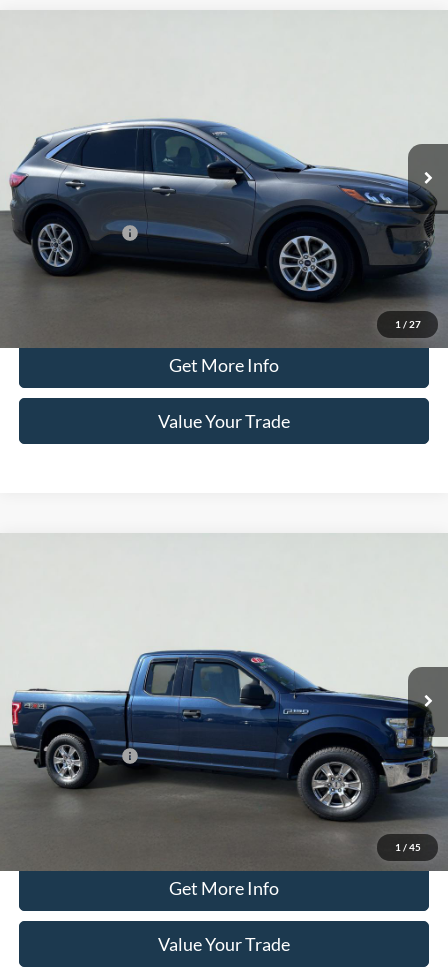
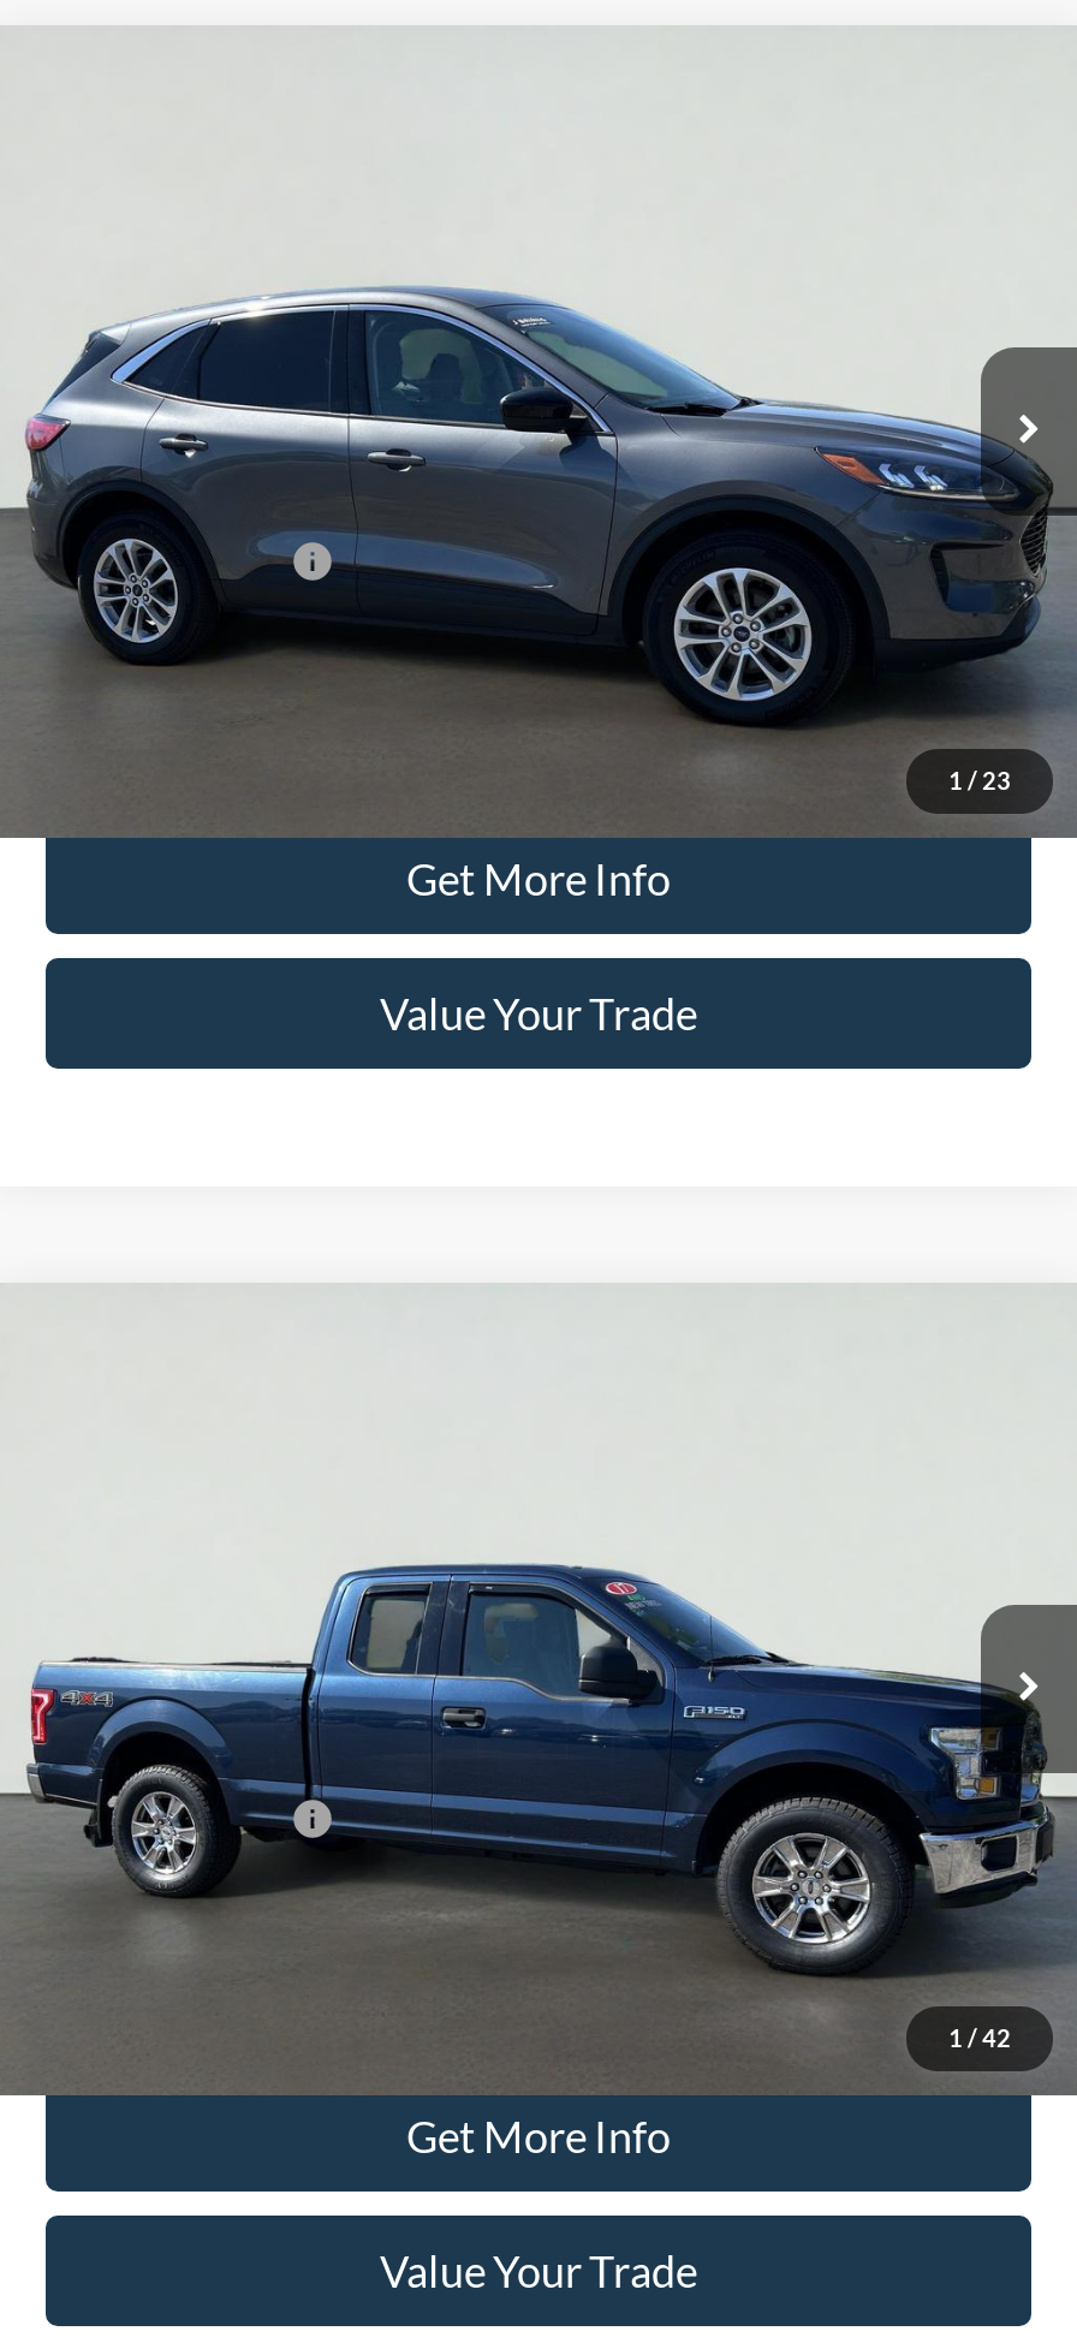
[394,318,420,330] 1 / 27 -> [948,766,1011,795] 1 / 23
[394,841,420,853] 1 / 45 -> [948,2023,1011,2052] 1 / 42

